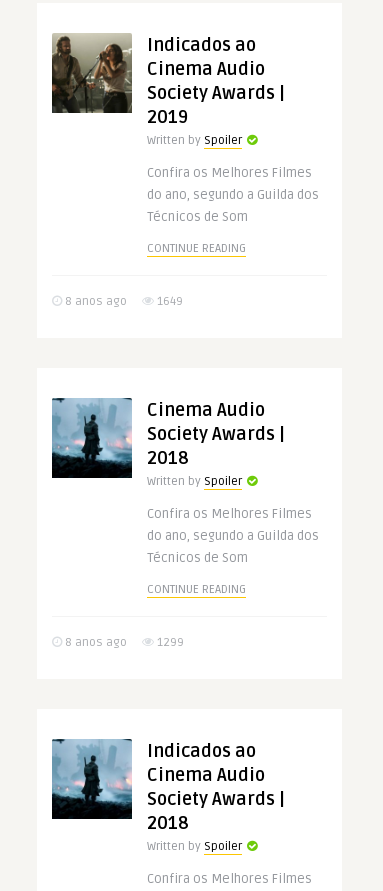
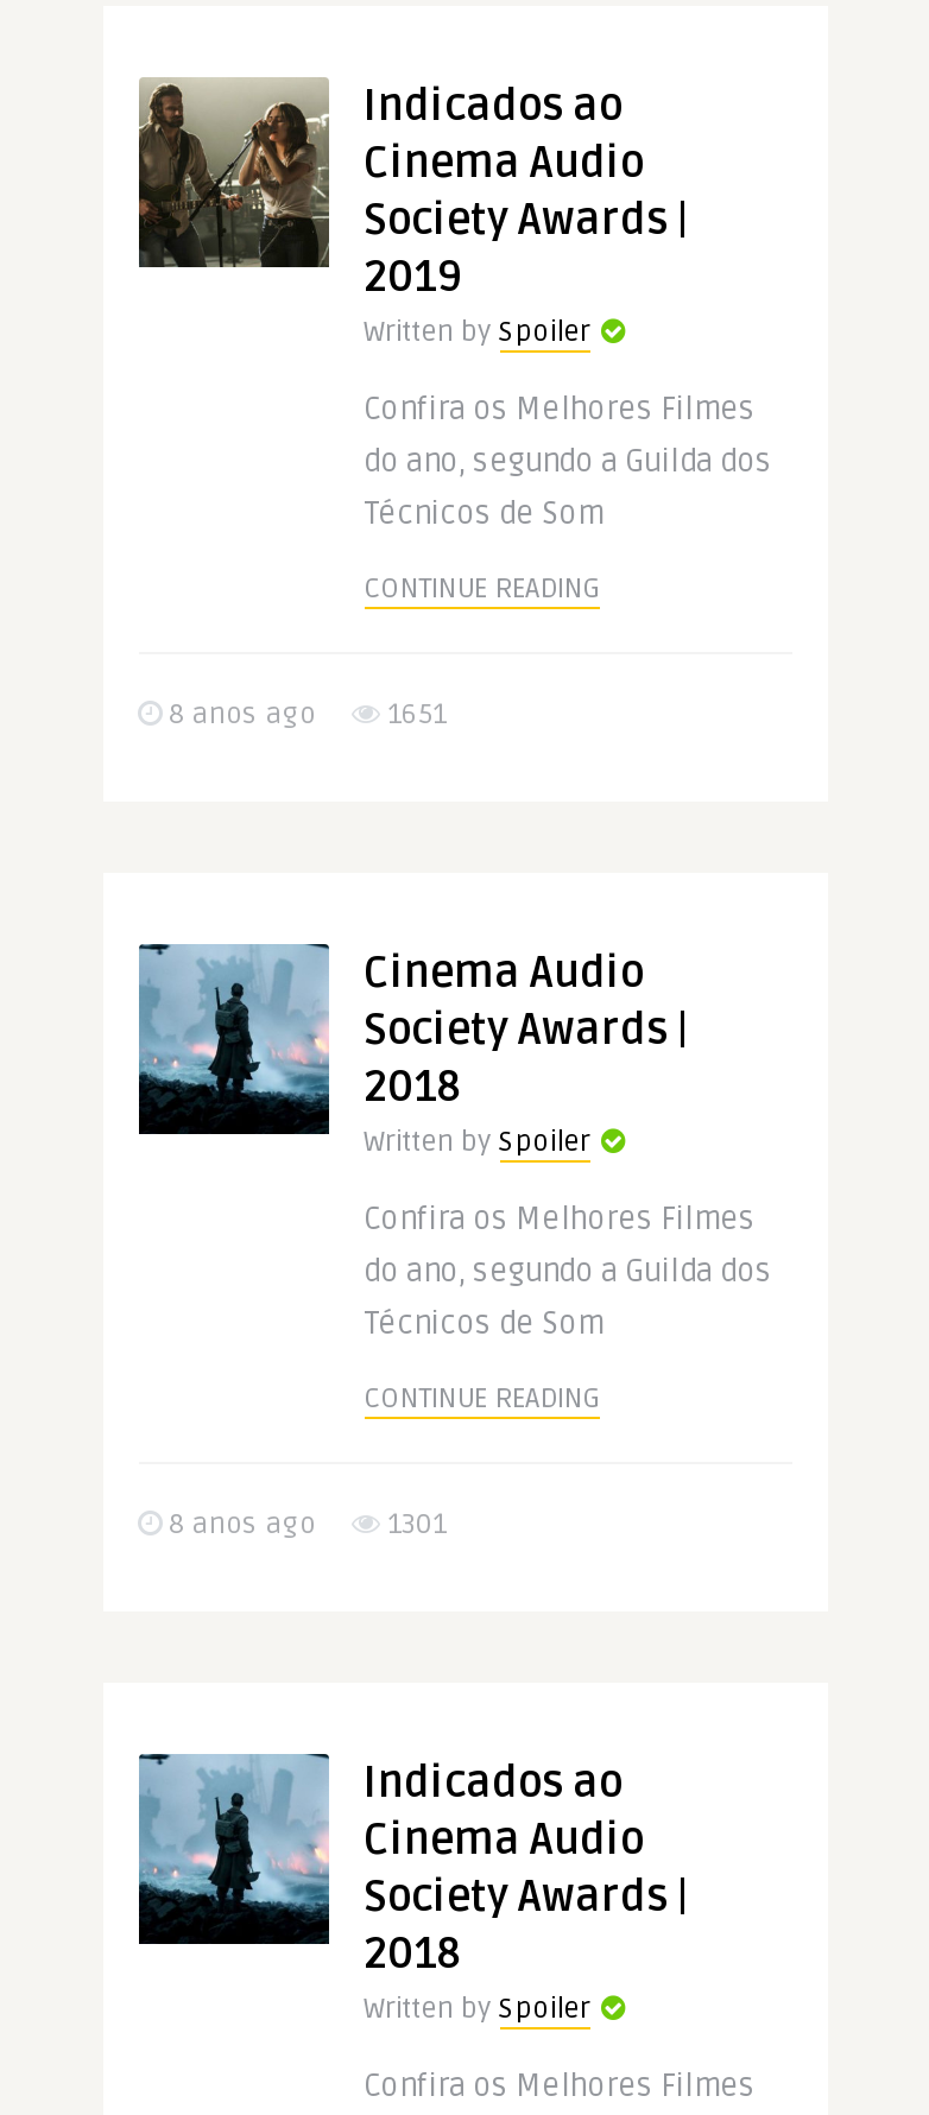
[61,294,182,309] 8 anos ago 1649 -> [162,697,447,733] 8 anos ago 1651
[61,635,183,650] 8 anos ago 1299 -> [162,1507,447,1543] 8 anos ago 1301

